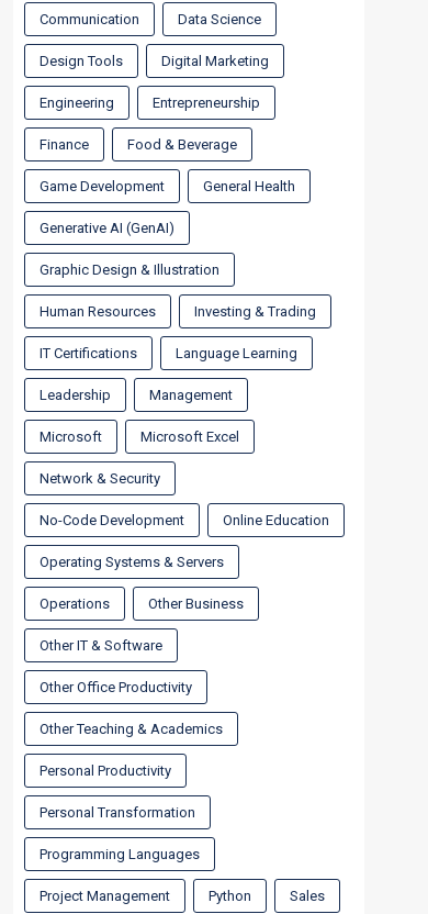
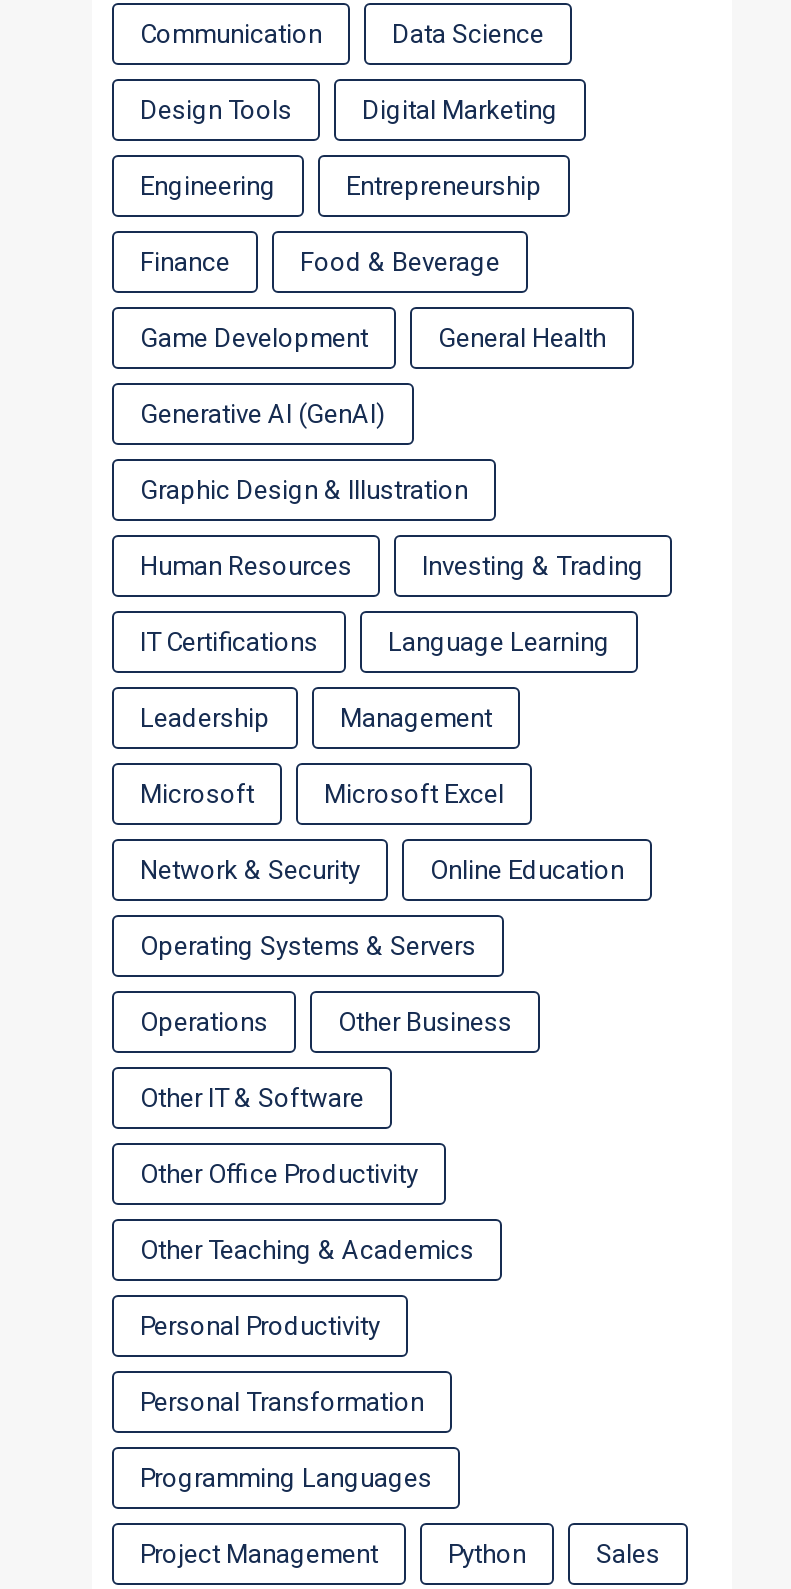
[40,512,184,529] No-Code Development -> none

